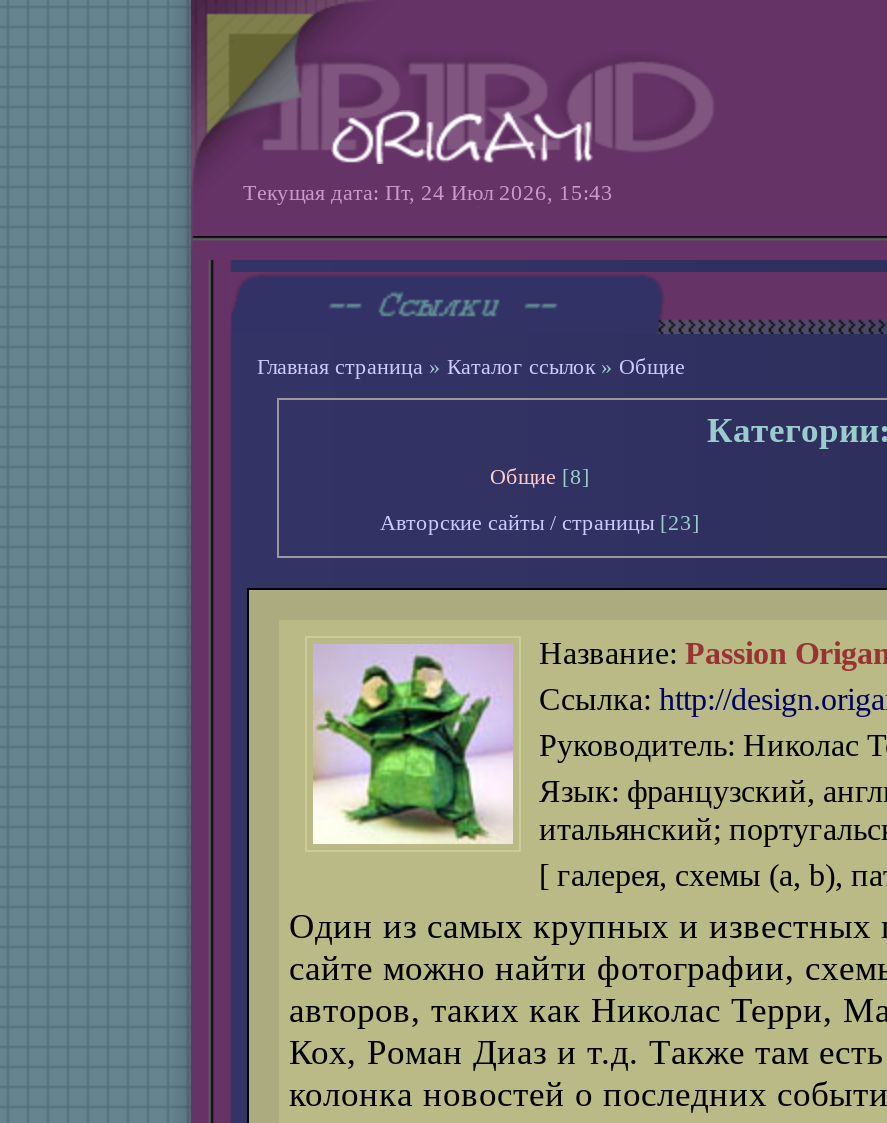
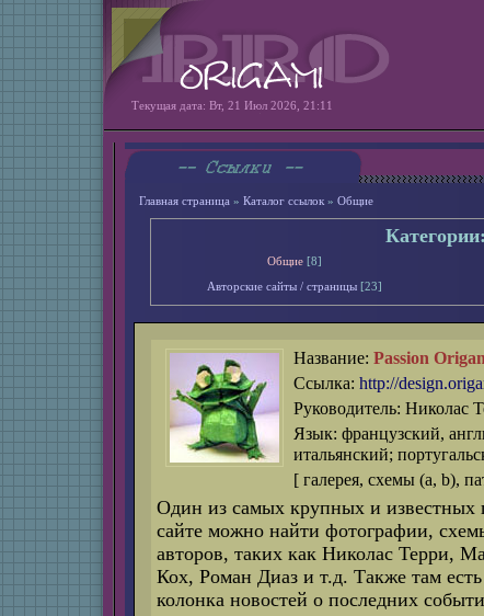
[243,180,613,204] Текущая дата: Пт, 24 Июл 2026, 15:43 -> [131,99,333,112] Текущая дата: Вт, 21 Июл 2026, 21:11

